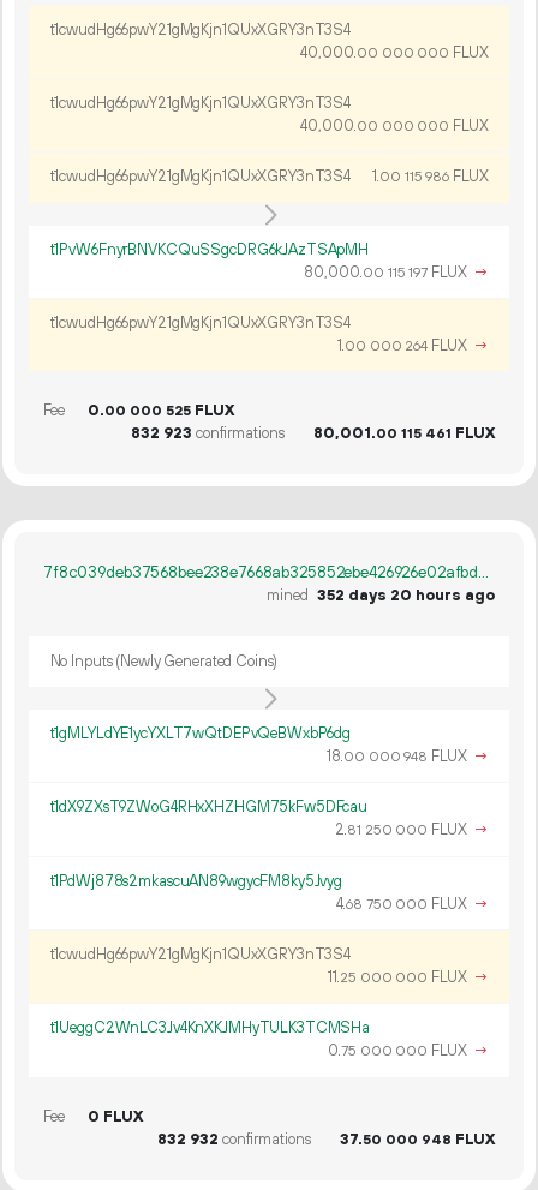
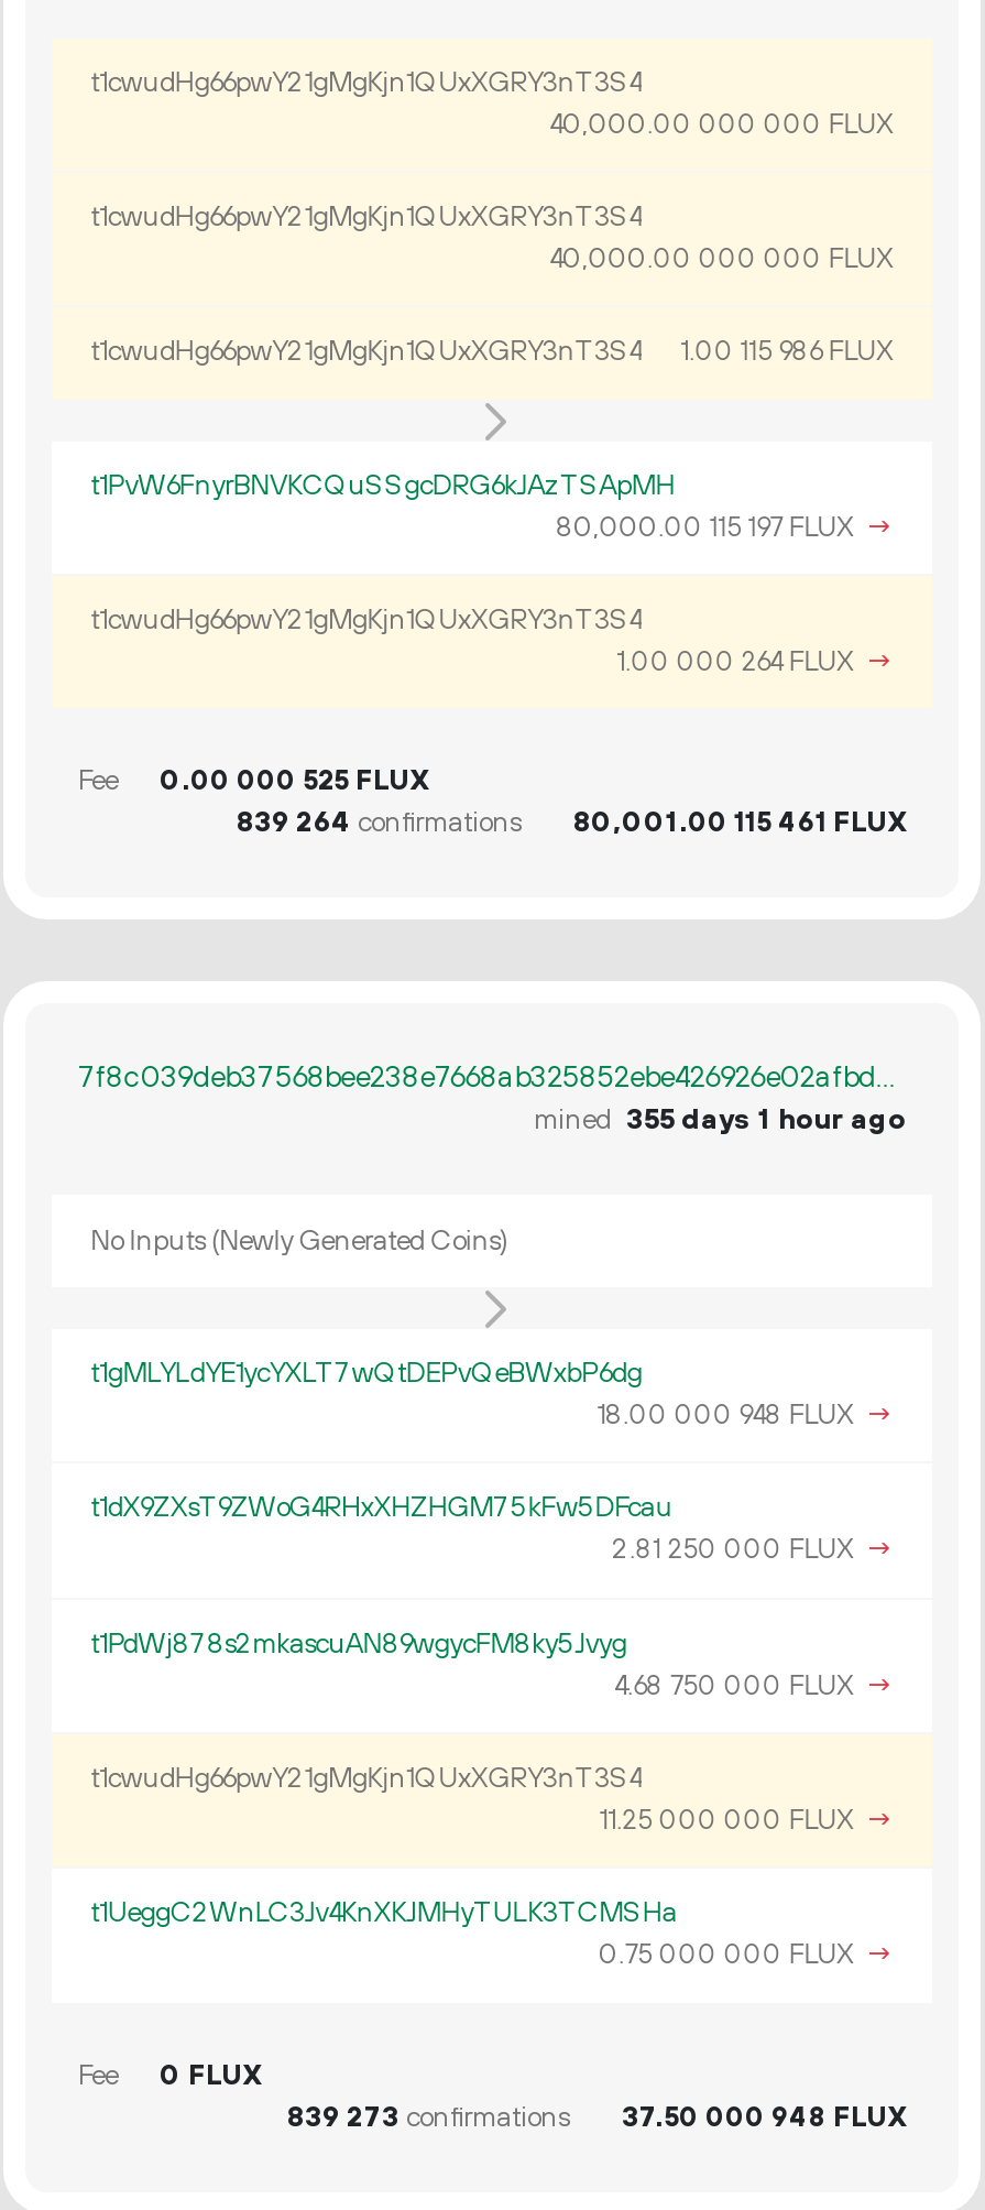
[131,424,285,444] 832 923 confirmations -> [237,806,521,841] 839 264 confirmations
[267,586,495,606] mined 352 days 20 hours ago -> [534,1103,906,1138] mined 355 days 1 hour ago
[157,1129,311,1149] 832 932 confirmations -> [287,2099,569,2134] 839 273 confirmations

